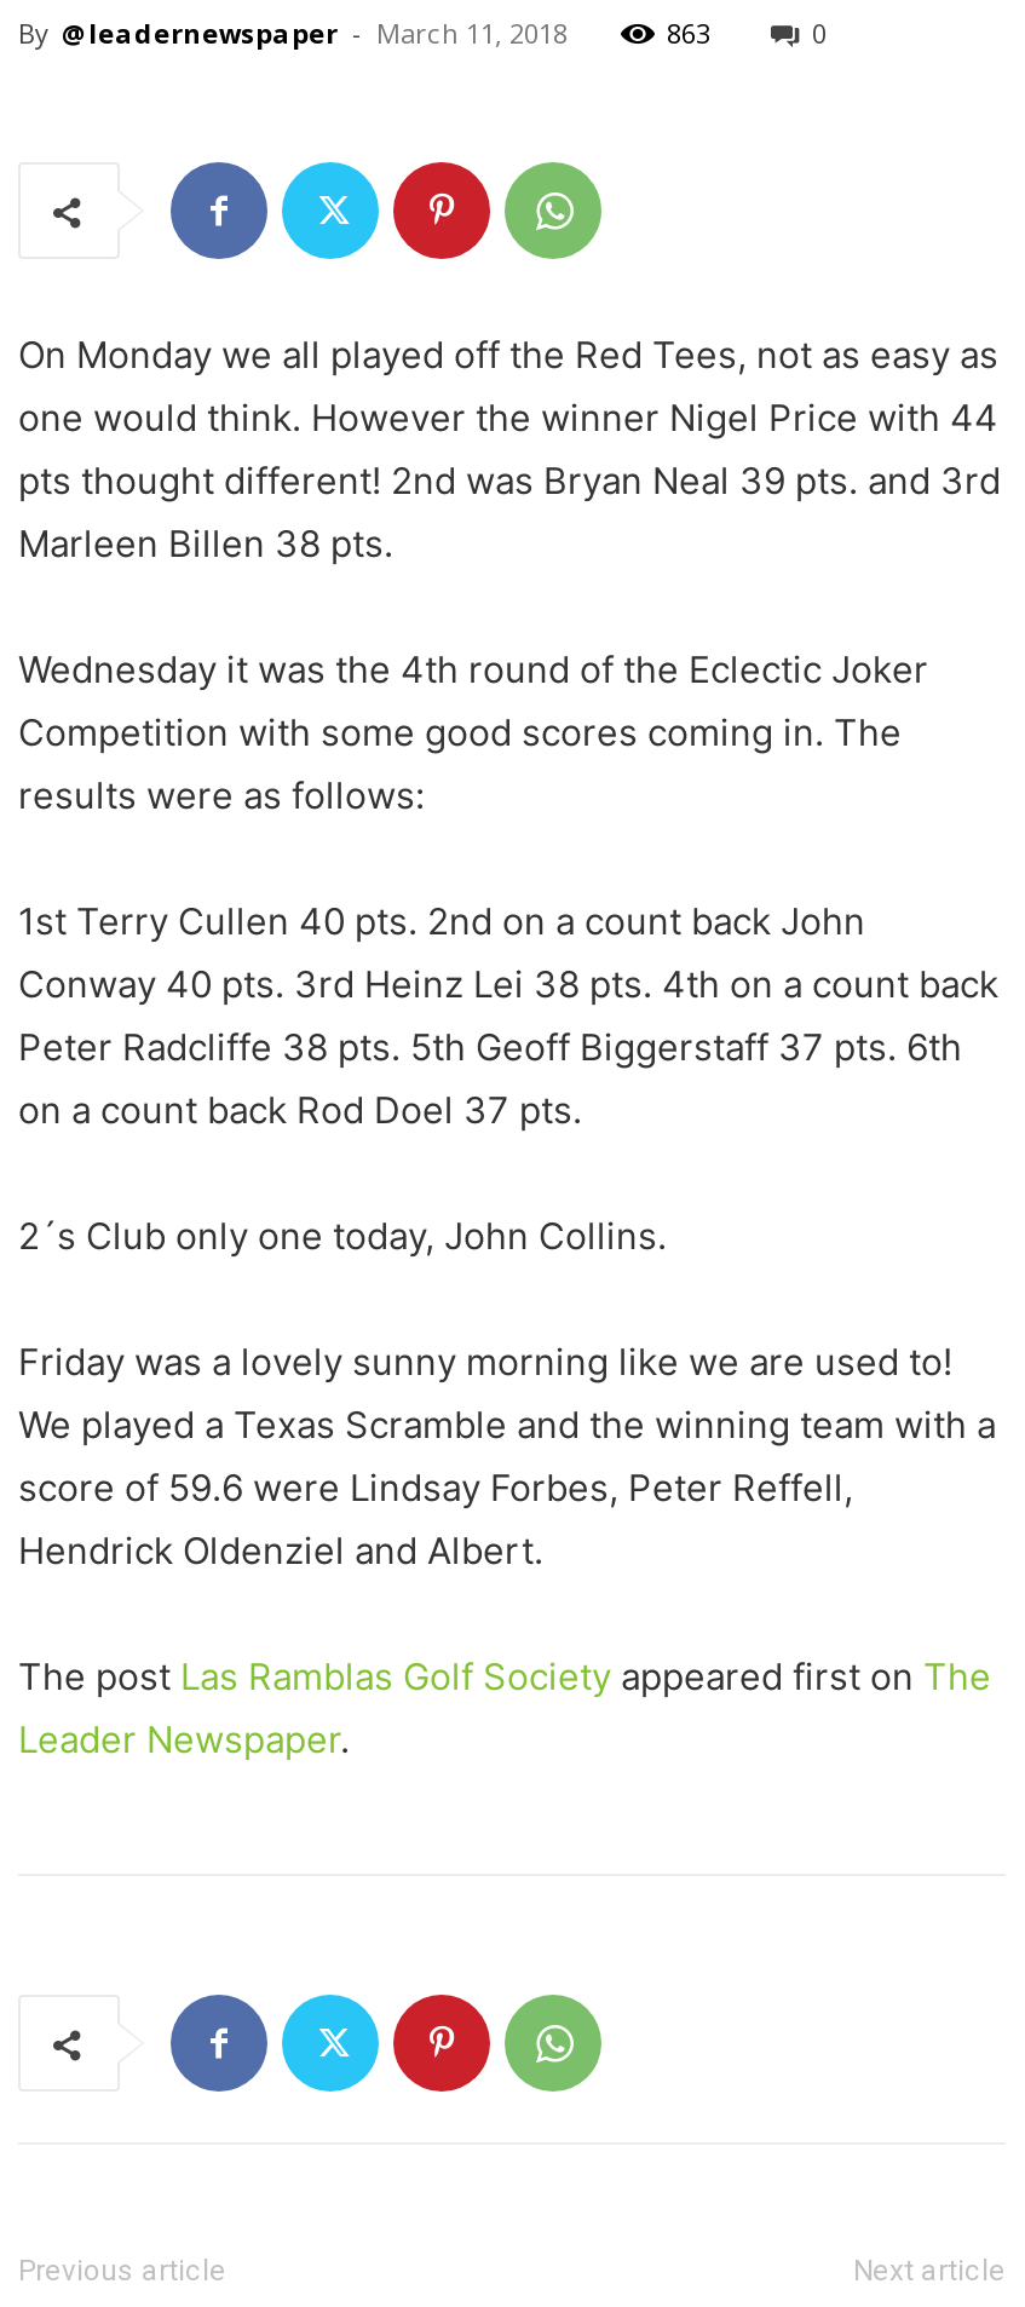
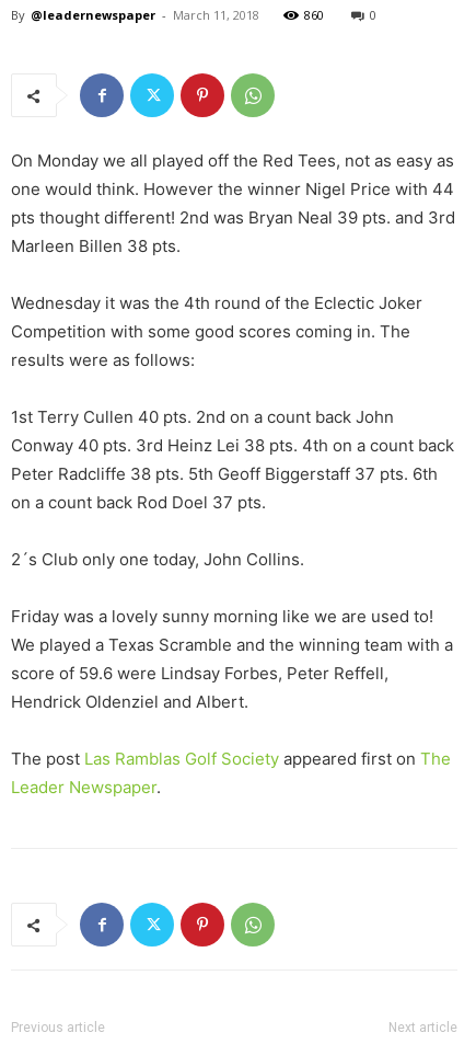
[667,15,710,51] 863 -> [304,7,324,23] 860

